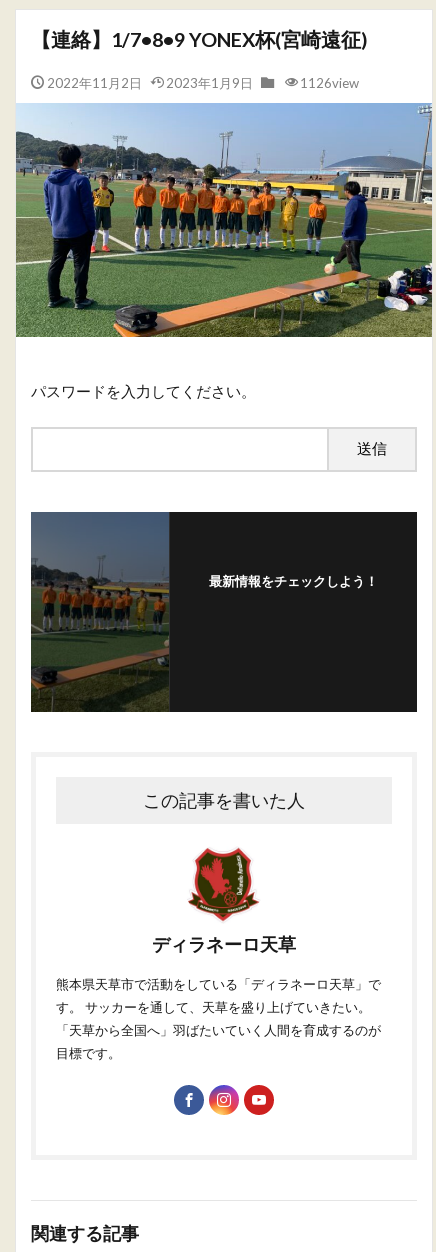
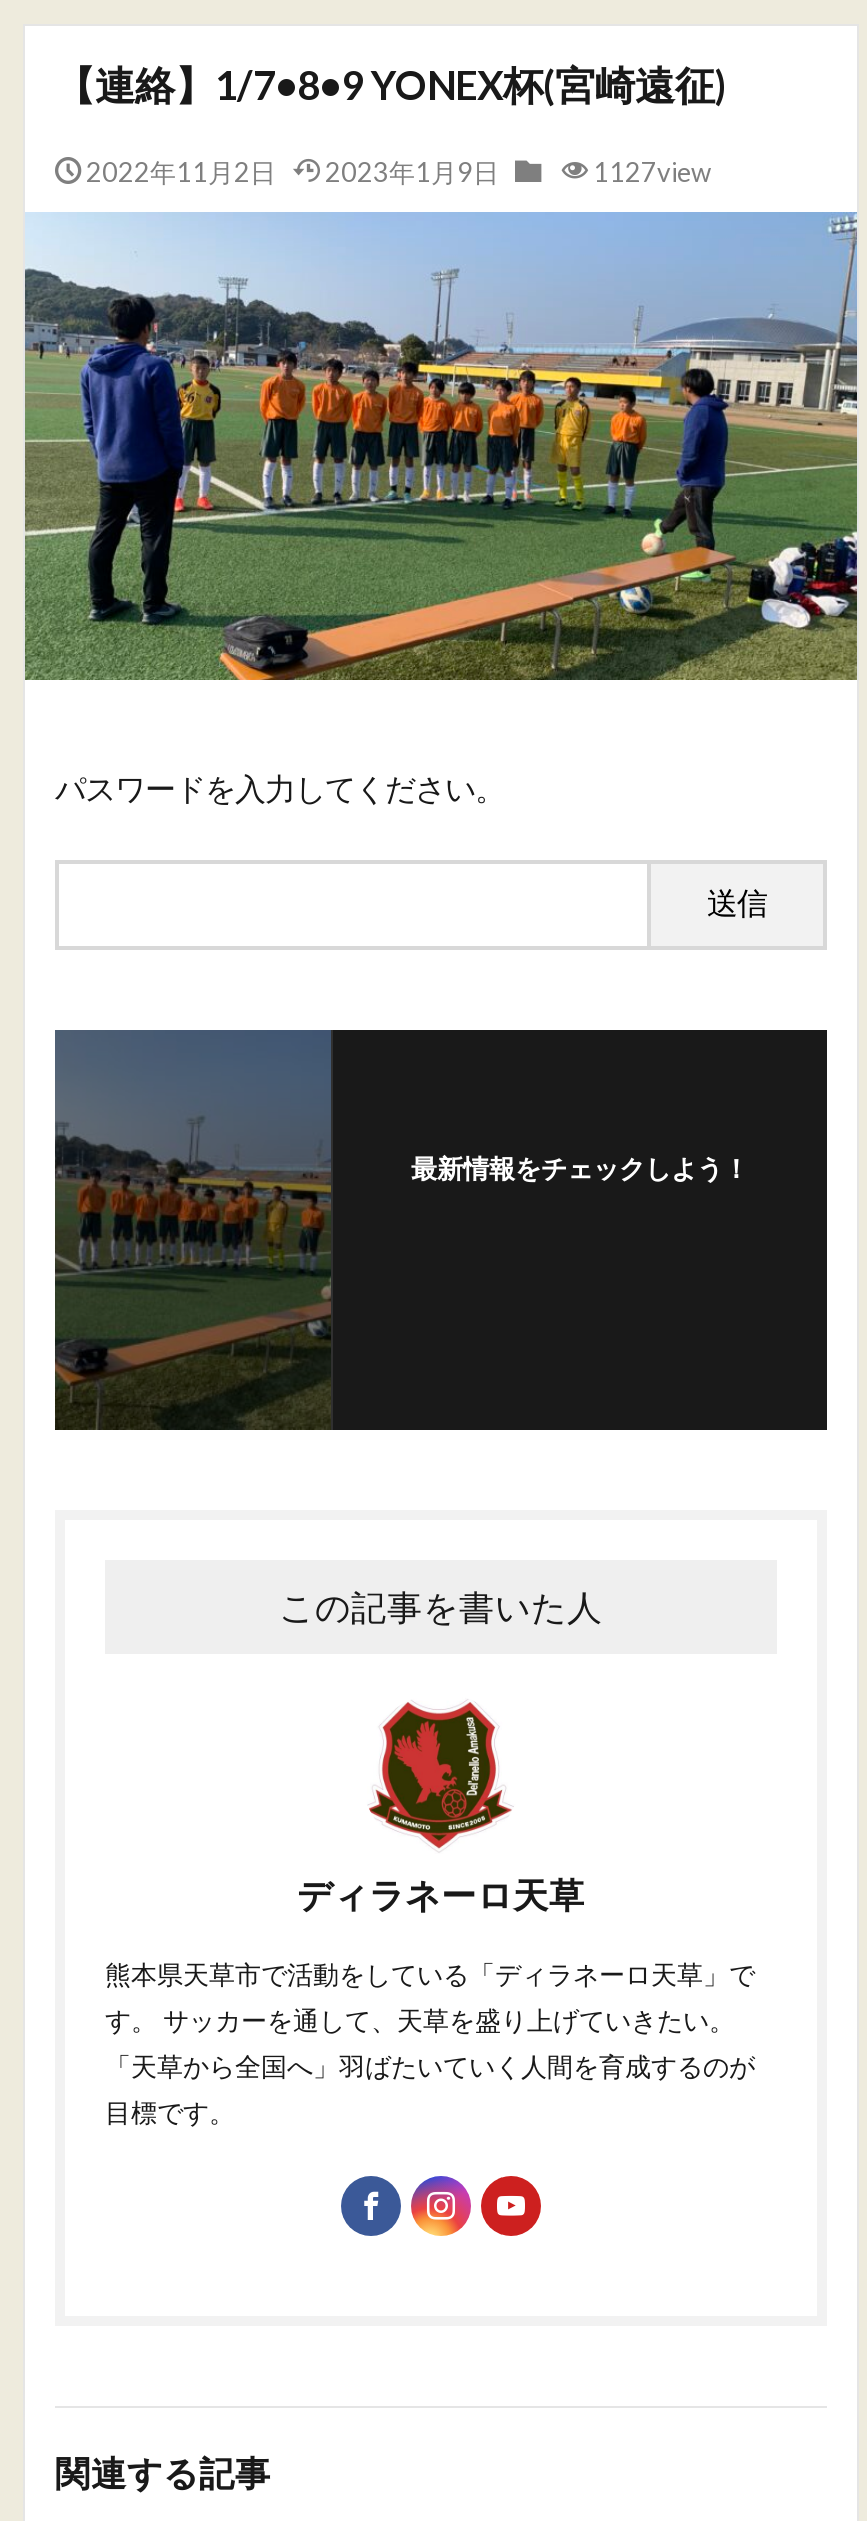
[300,74,359,90] 1126view -> [593,155,711,187] 1127view

